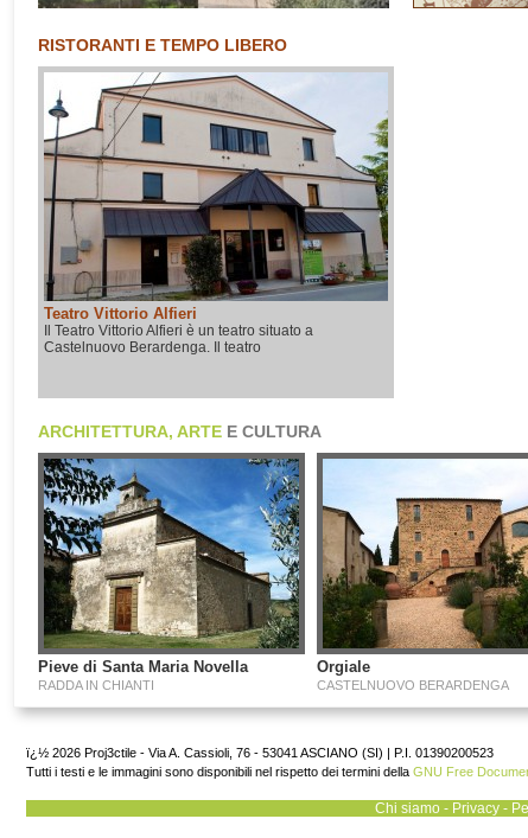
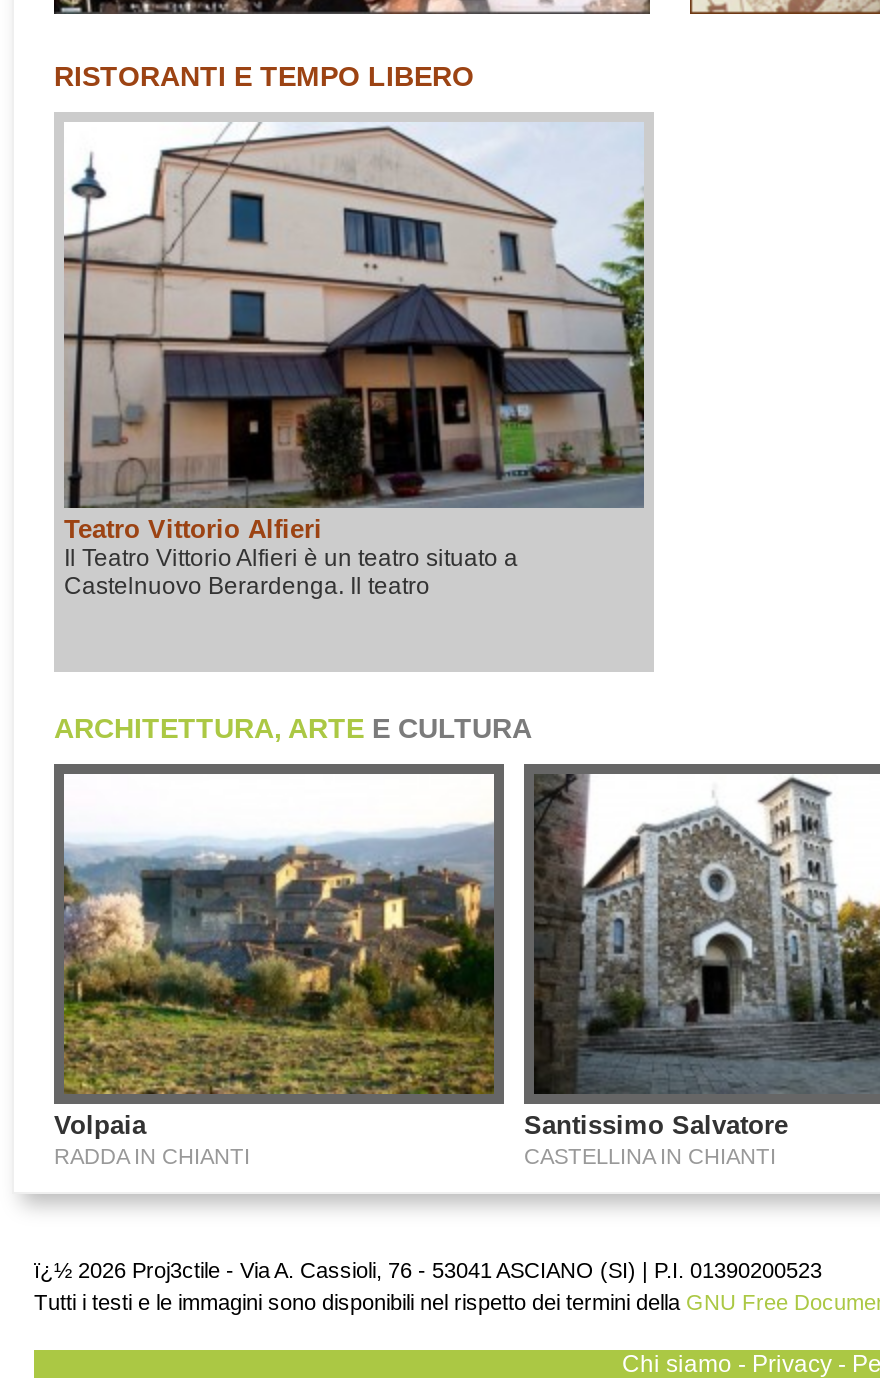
[38,458,300,676] [image] | Pieve di Santa Maria Novella -> [54,772,496,1141] [image] | Volpaia
[317,458,524,693] [image] | Orgiale | CASTELNUOVO BERARDENGA -> [524,774,874,1169] [image] | Santissimo Salvatore | CASTELLINA IN CHIANTI

